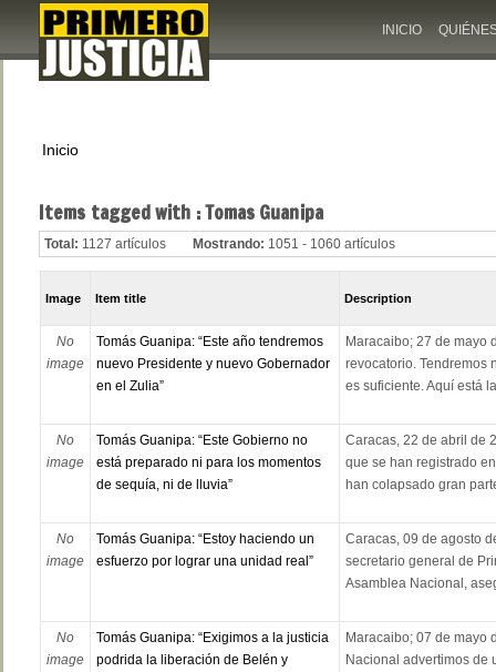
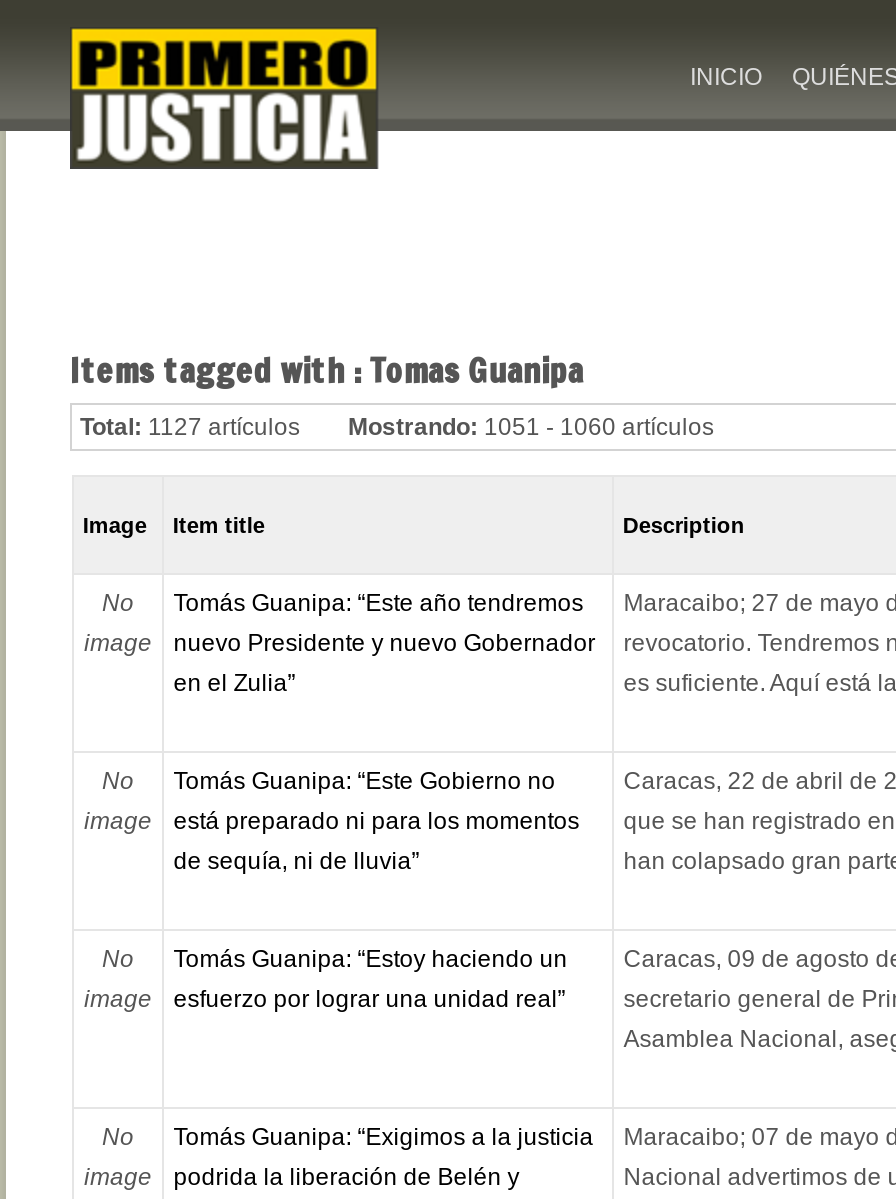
[42,141,79,159] Inicio -> none

